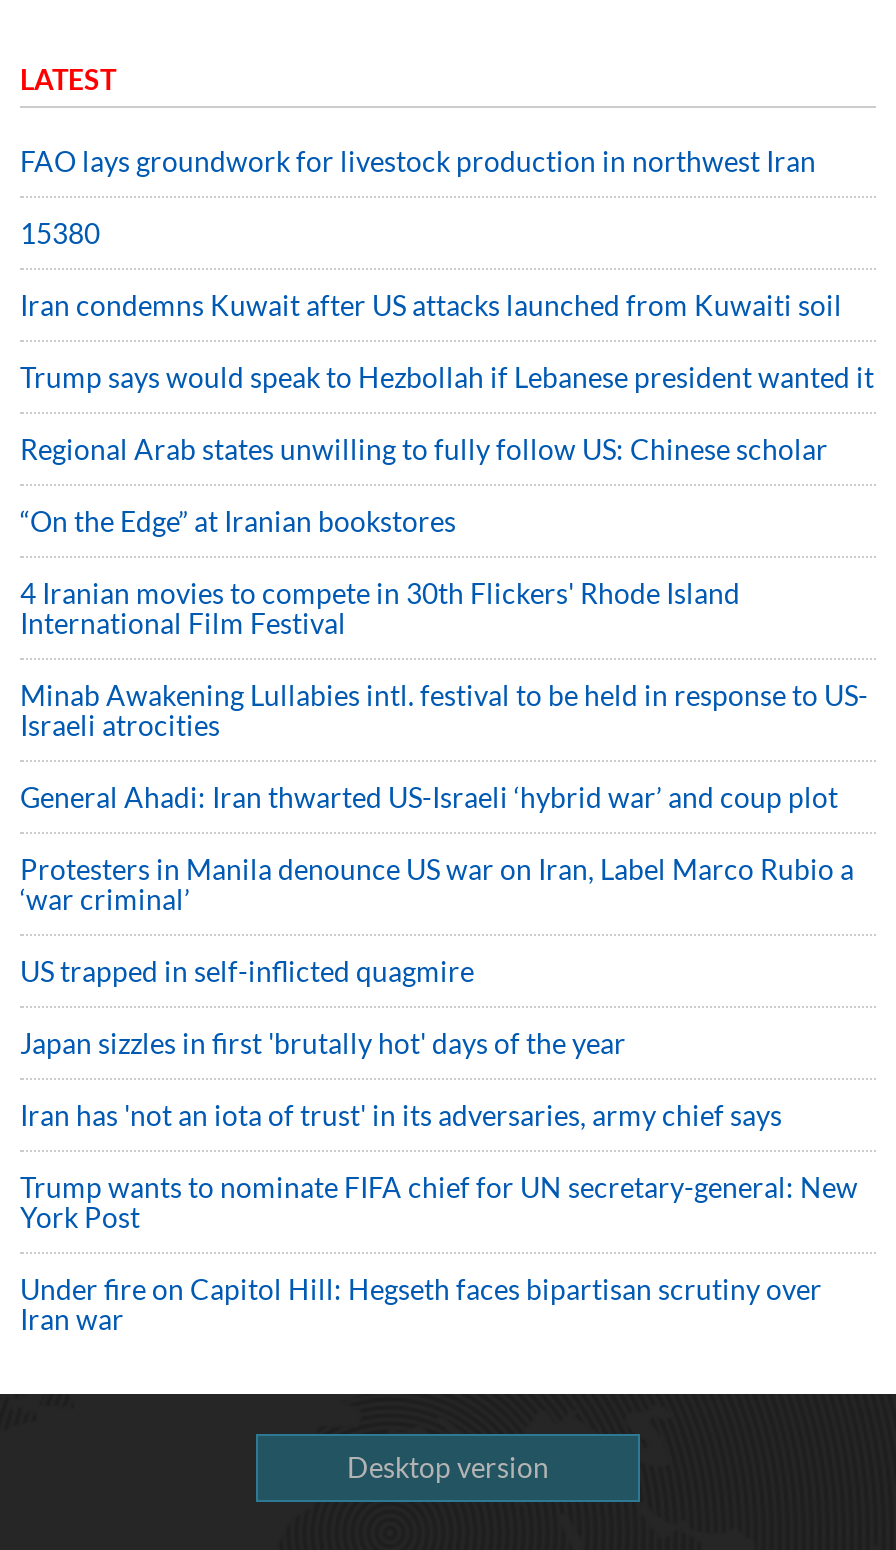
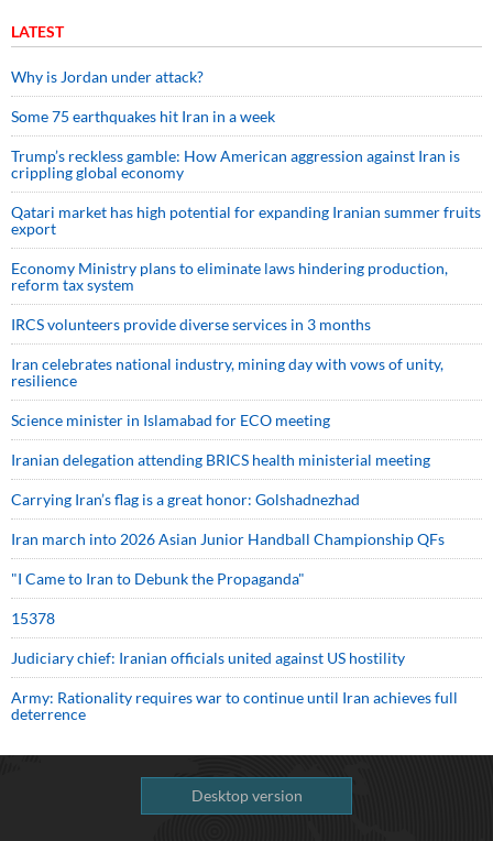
[20,144,816,178] FAO lays groundwork for livestock production in northwest Iran -> [11,67,204,86] Why is Jordan under attack?
[20,216,100,250] 15380 -> [11,107,275,125] Some 75 earthquakes hit Iran in a week
[20,288,842,322] Iran condemns Kuwait after US attacks launched from Kuwaiti soil -> [11,146,460,182] Trump’s reckless gamble: How American aggression against Iran is | crippling global economy
[20,360,874,394] Trump says would speak to Hezbollah if Lebanese president wanted it -> [11,203,481,238] Qatari market has high potential for expanding Iranian summer fruits | export
[20,432,828,466] Regional Arab states unwilling to fully follow US: Chinese scholar -> [11,259,448,294] Economy Ministry plans to eliminate laws hindering production, | reform tax system
[20,504,456,538] “On the Edge” at Iranian bookstores -> [11,315,371,334] IRCS volunteers provide diverse services in 3 months
[20,576,740,640] 4 Iranian movies to compete in 30th Flickers' Rhode Island | International Film Festival -> [11,354,443,390] Iran celebrates national industry, mining day with vows of unity, | resilience
[20,678,868,742] Minab Awakening Lullabies intl. festival to be held in response to US- | Israeli atrocities -> [11,411,330,429] Science minister in Islamabad for ECO meeting
[20,780,838,814] General Ahadi: Iran thwarted US-Israeli ‘hybrid war’ and coup plot -> [11,450,430,469] Iranian delegation attending BRICS health ministerial meeting
[20,852,854,916] Protesters in Manila denounce US war on Iran, Label Marco Rubio a | ‘war criminal’ -> [11,490,360,509] Carrying Iran’s flag is a great honor: Golshadnezhad
[20,954,480,988] US trapped in self-inflicted quagmire -> [11,529,445,548] Iran march into 2026 Asian Junior Handball Championship QFs
[20,1026,626,1060] Japan sizzles in first 'brutally hot' days of the year -> [11,569,305,588] "I Came to Iran to Debunk the Propaganda"
[20,1098,788,1132] Iran has 'not an iota of trust' in its adversaries, army chief says -> [11,609,55,627] 15378
[20,1170,858,1234] Trump wants to nominate FIFA chief for UN secretary-general: New | York Post -> [11,648,412,667] Judiciary chief: Iranian officials united against US hostility
[20,1272,822,1336] Under fire on Capitol Hill: Hegseth faces bipartisan scrutiny over | Iran war -> [11,688,458,723] Army: Rationality requires war to continue until Iran achieves full | deterrence

